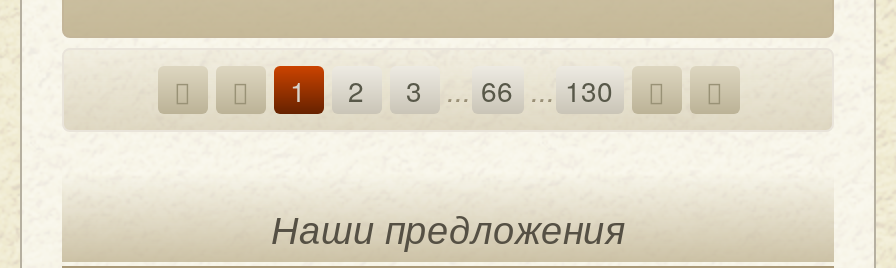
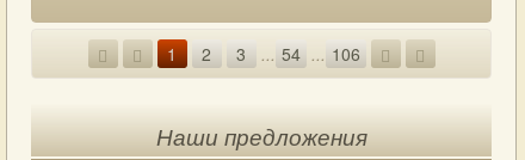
[290,70,613,110] 1 2 3 ... 66 ... 130 -> [167,42,360,66] 1 2 3 ... 54 ... 106

